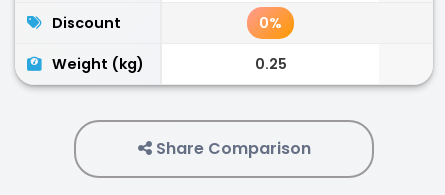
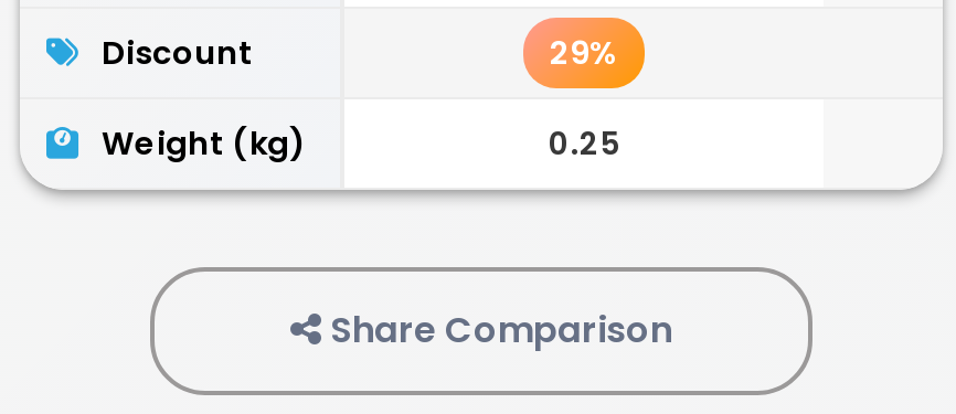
[259,13,282,33] 0% -> [550,31,618,75] 29%

